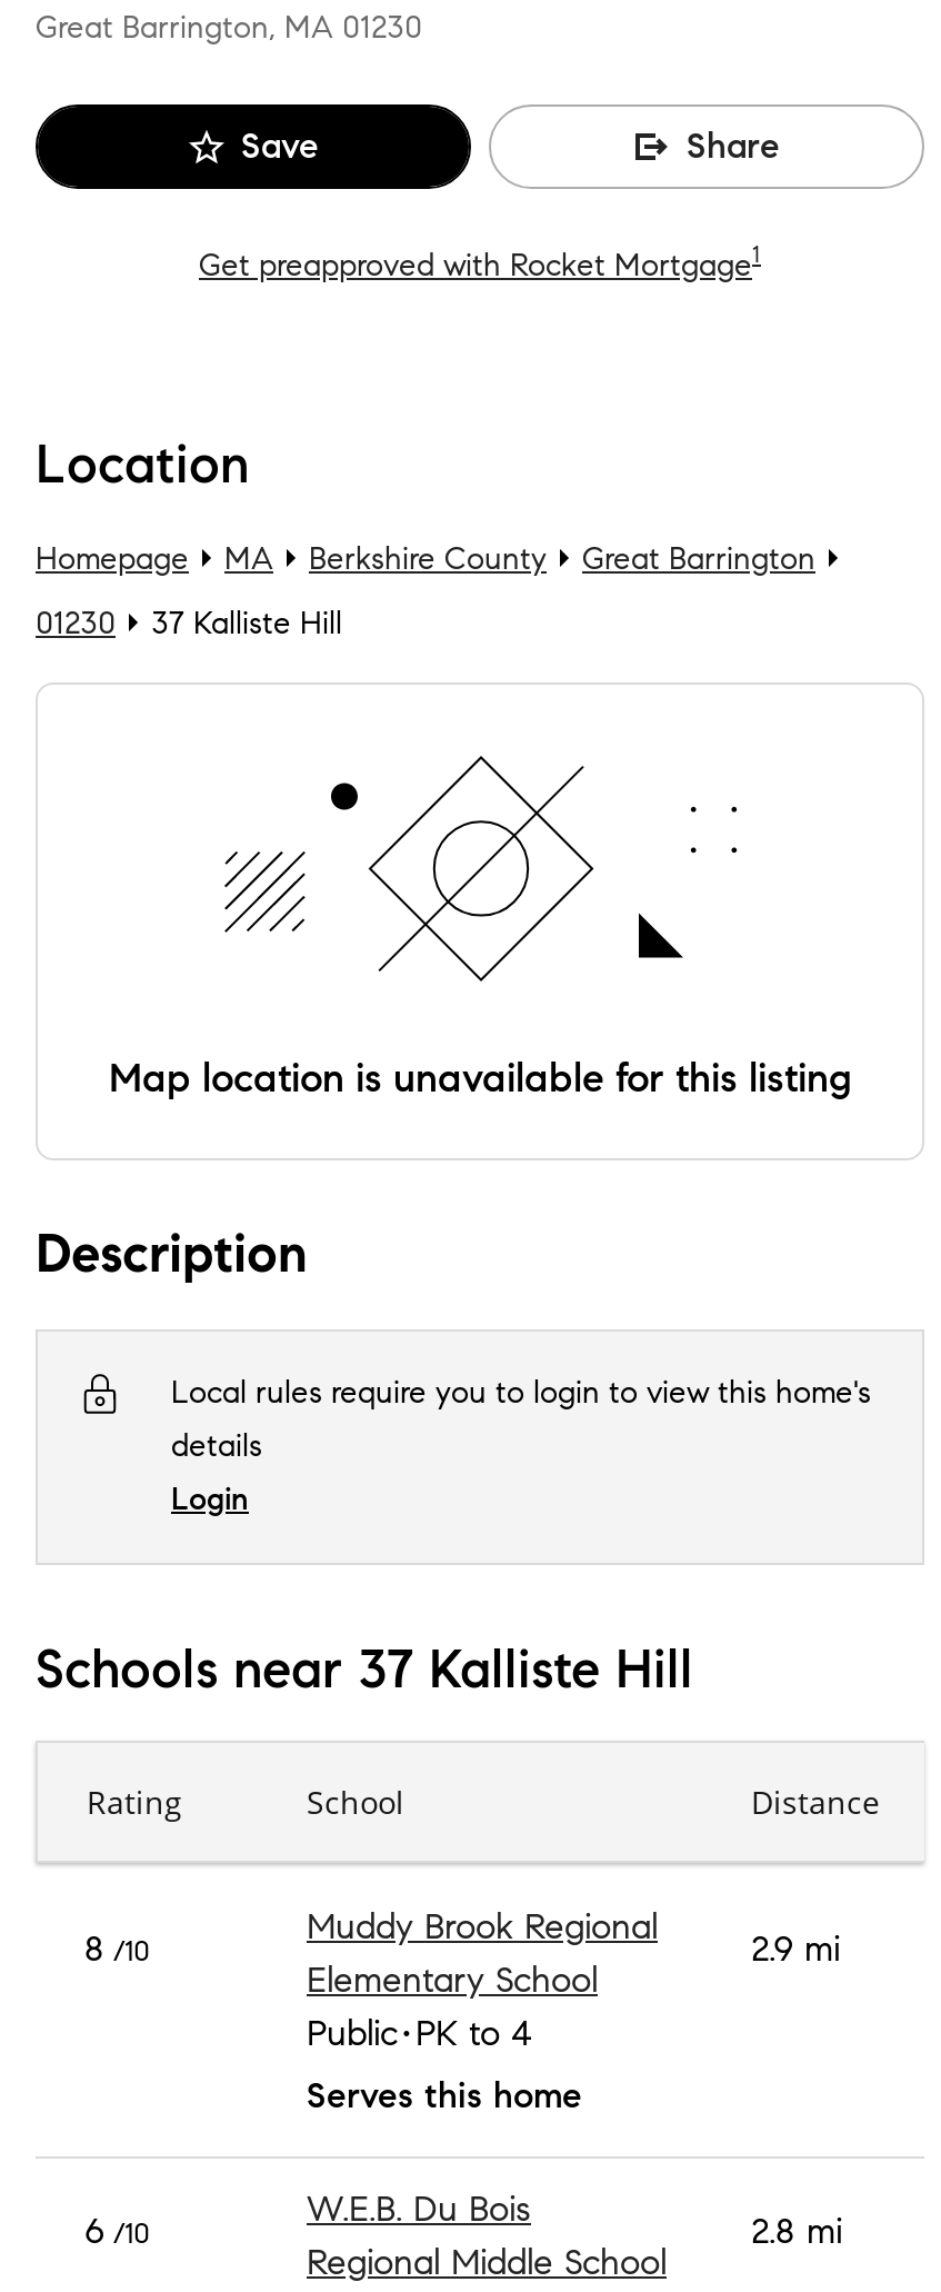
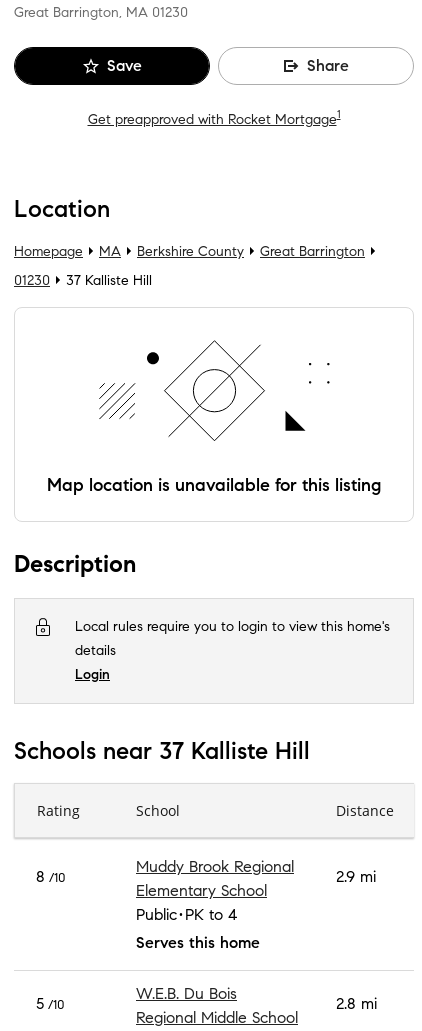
[84,2209,151,2251] 6 /10 -> [36,994,65,1013] 5 /10

